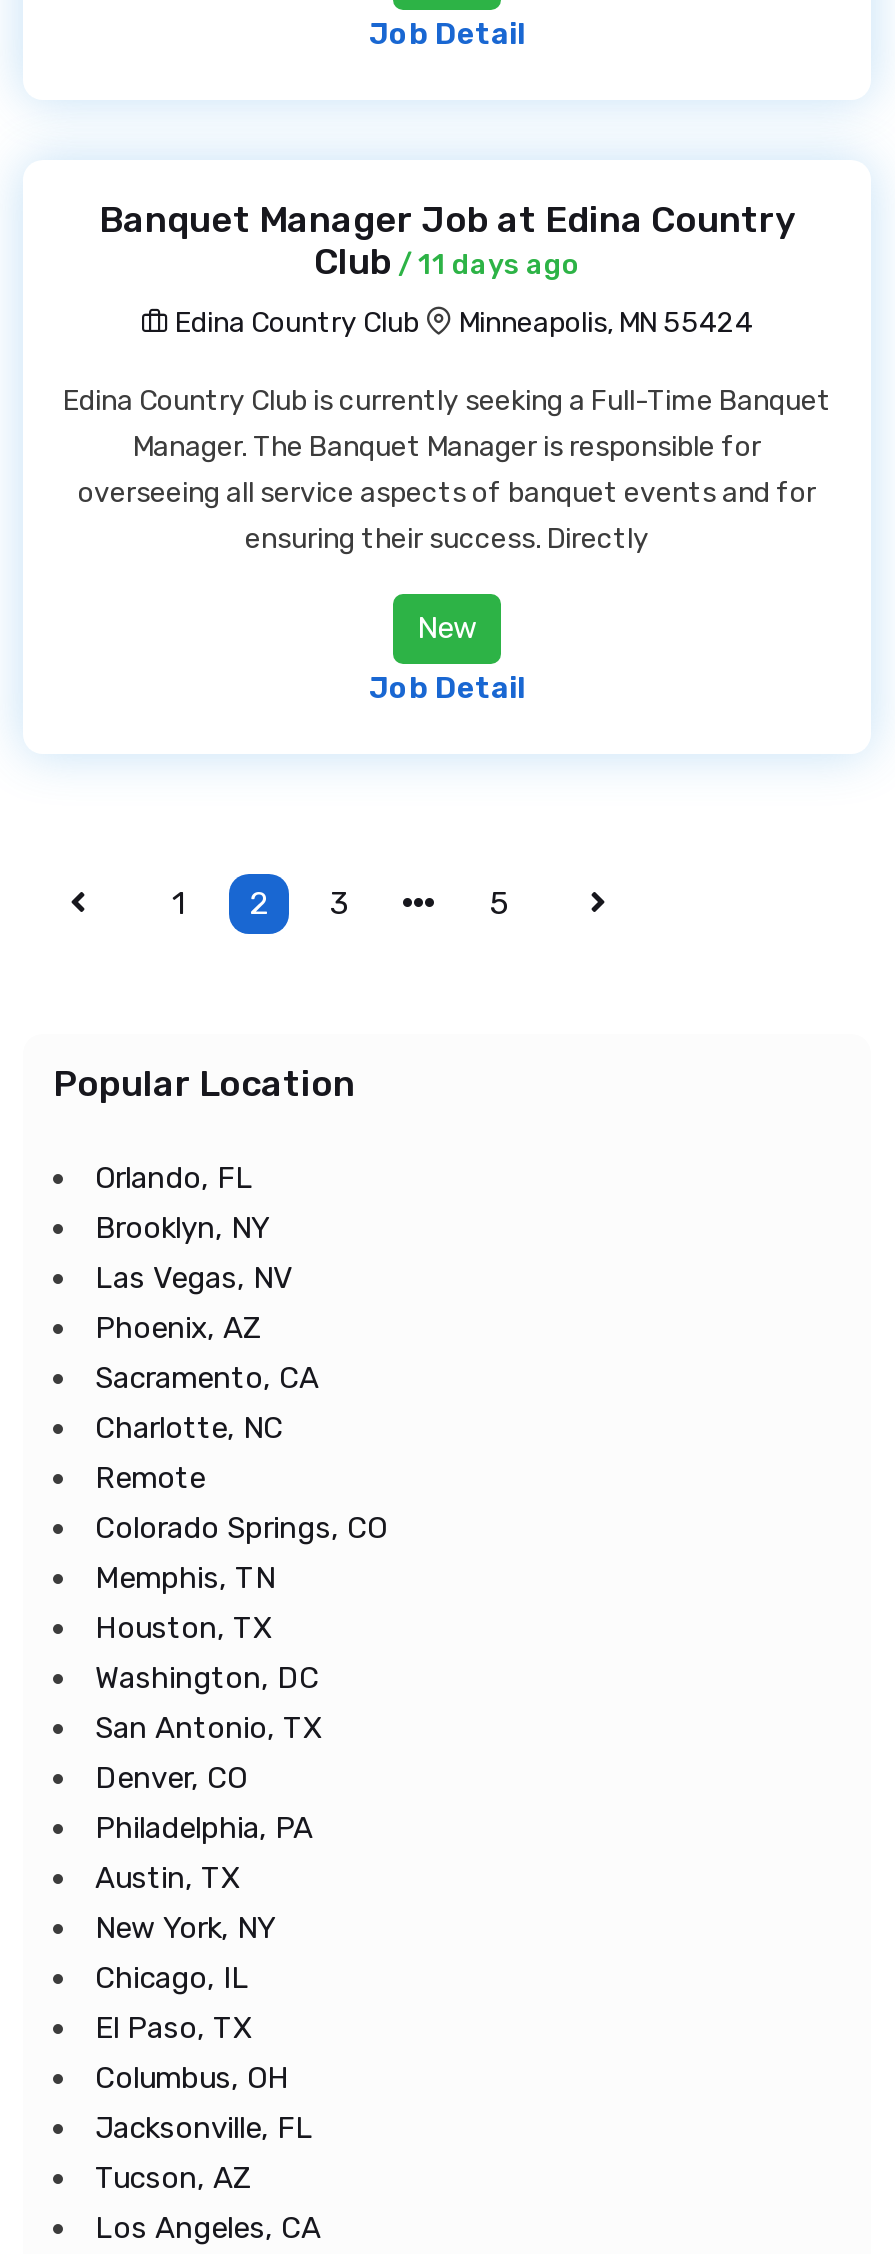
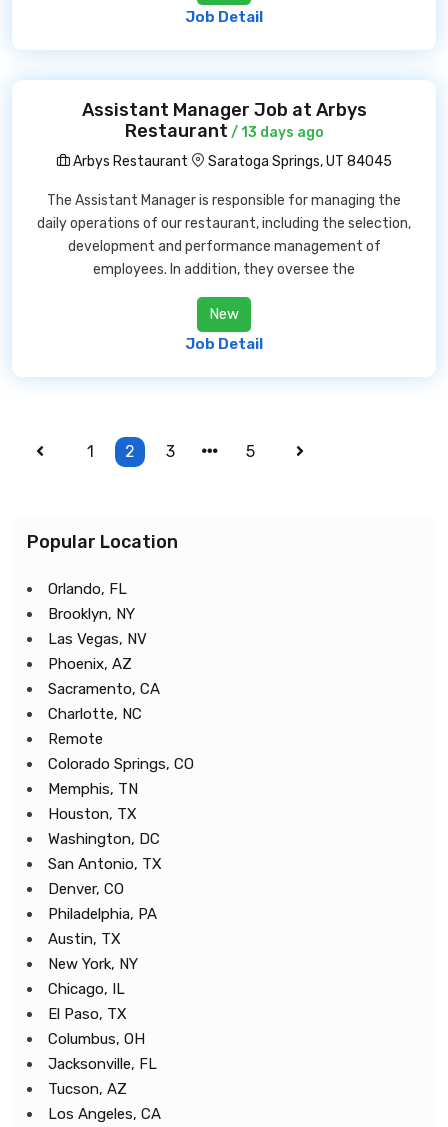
[99,198,795,284] Banquet Manager Job at Edina Country | Club / 11 days ago -> [81,99,366,142] Assistant Manager Job at Arbys | Restaurant / 13 days ago
[169,306,753,340] Edina Country Club | Minneapolis, MN 55424 -> [70,153,392,170] Arbys Restaurant | Saratoga Springs, UT 84045
[63,384,831,556] Edina Country Club is currently seeking a Full-Time Banquet | Manager. The Banquet Manager is responsible for | overseeing all service aspects of banquet events and for | ensuring their success. Directly -> [37,192,411,278] The Assistant Manager is responsible for managing the | daily operations of our restaurant, including the selection, | development and performance management of | employees. In addition, they oversee the

